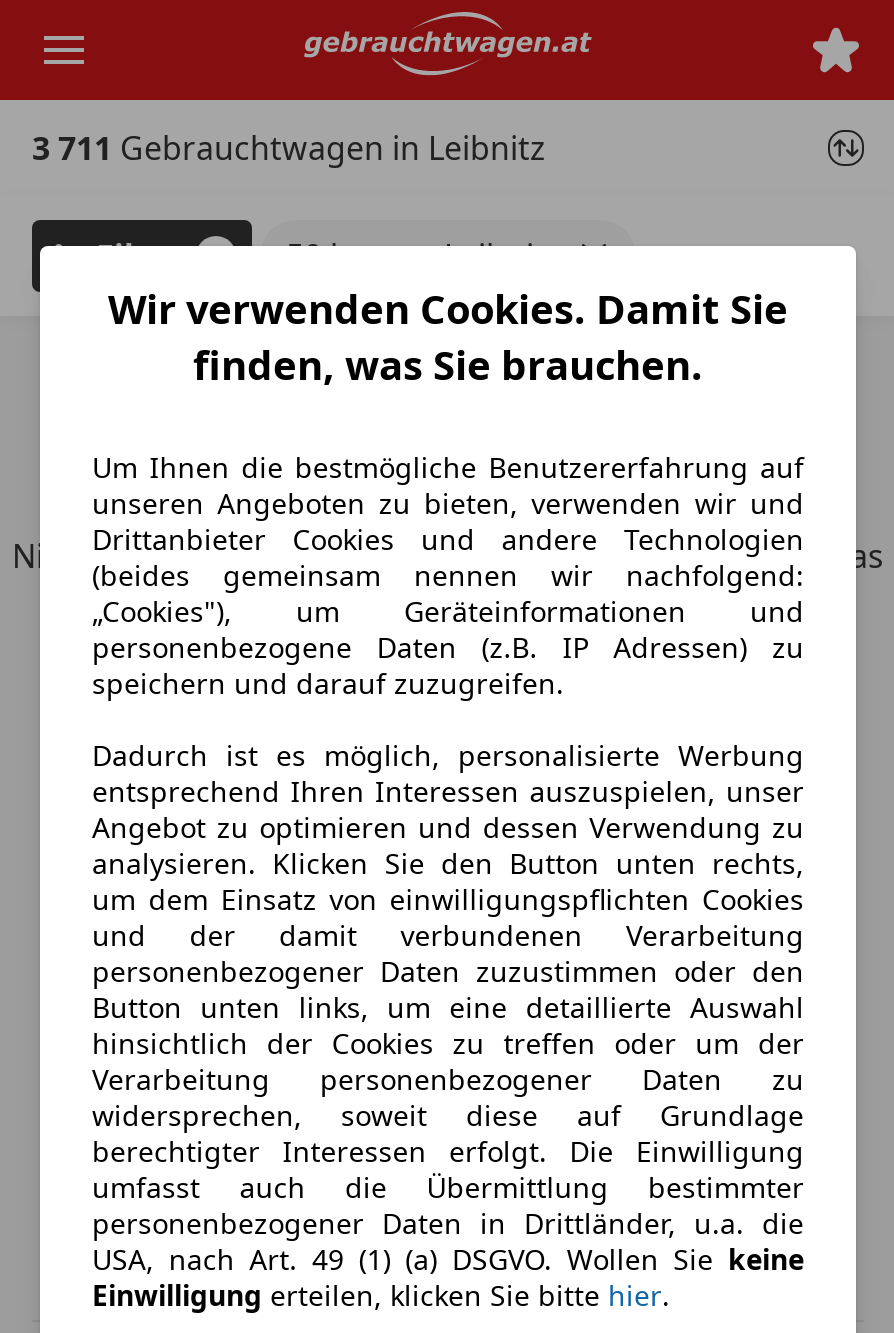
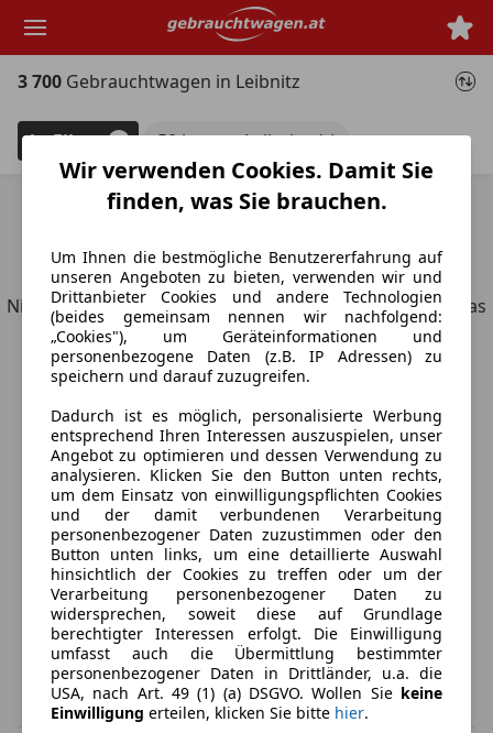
[32,126,546,170] 3 711 Gebrauchtwagen in Leibnitz -> [18,69,300,94] 3 700 Gebrauchtwagen in Leibnitz

